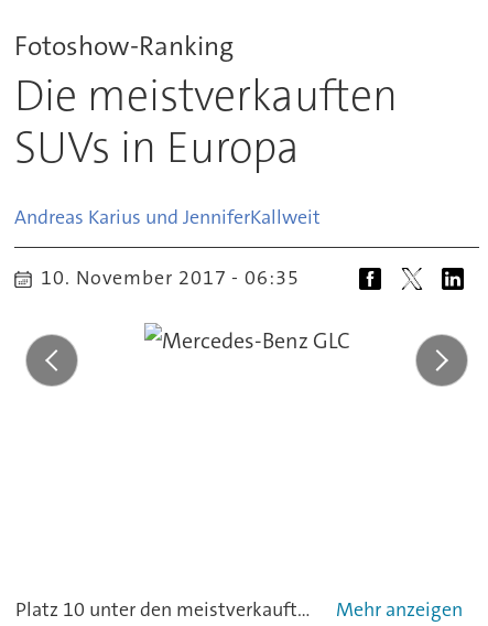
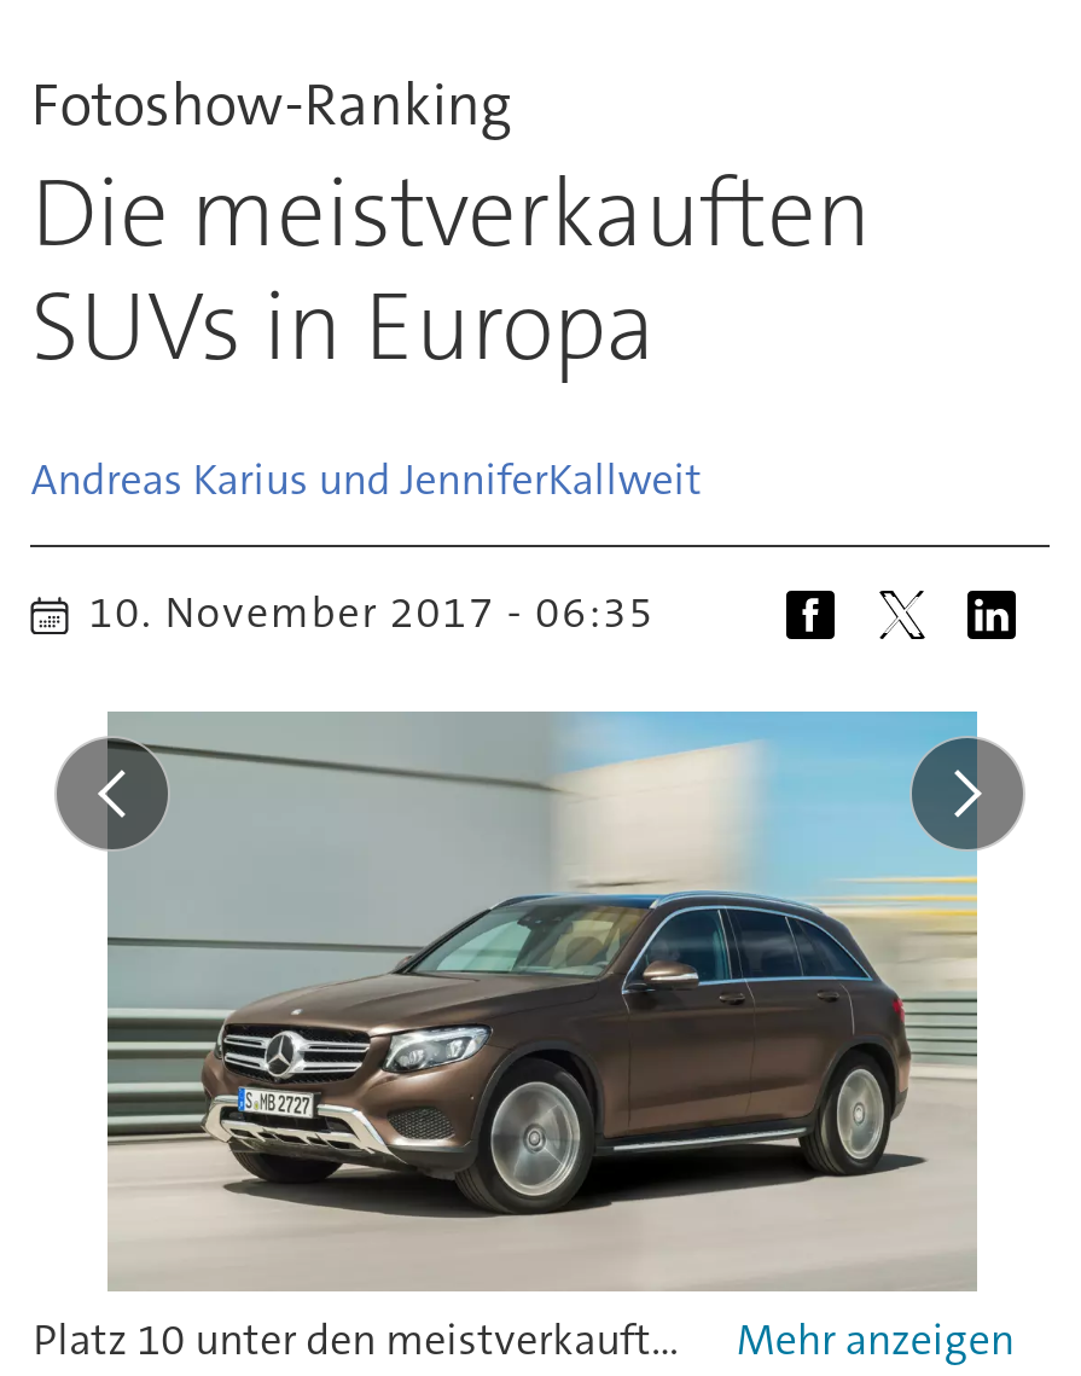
none -> [105,709,980,1291] [image]

